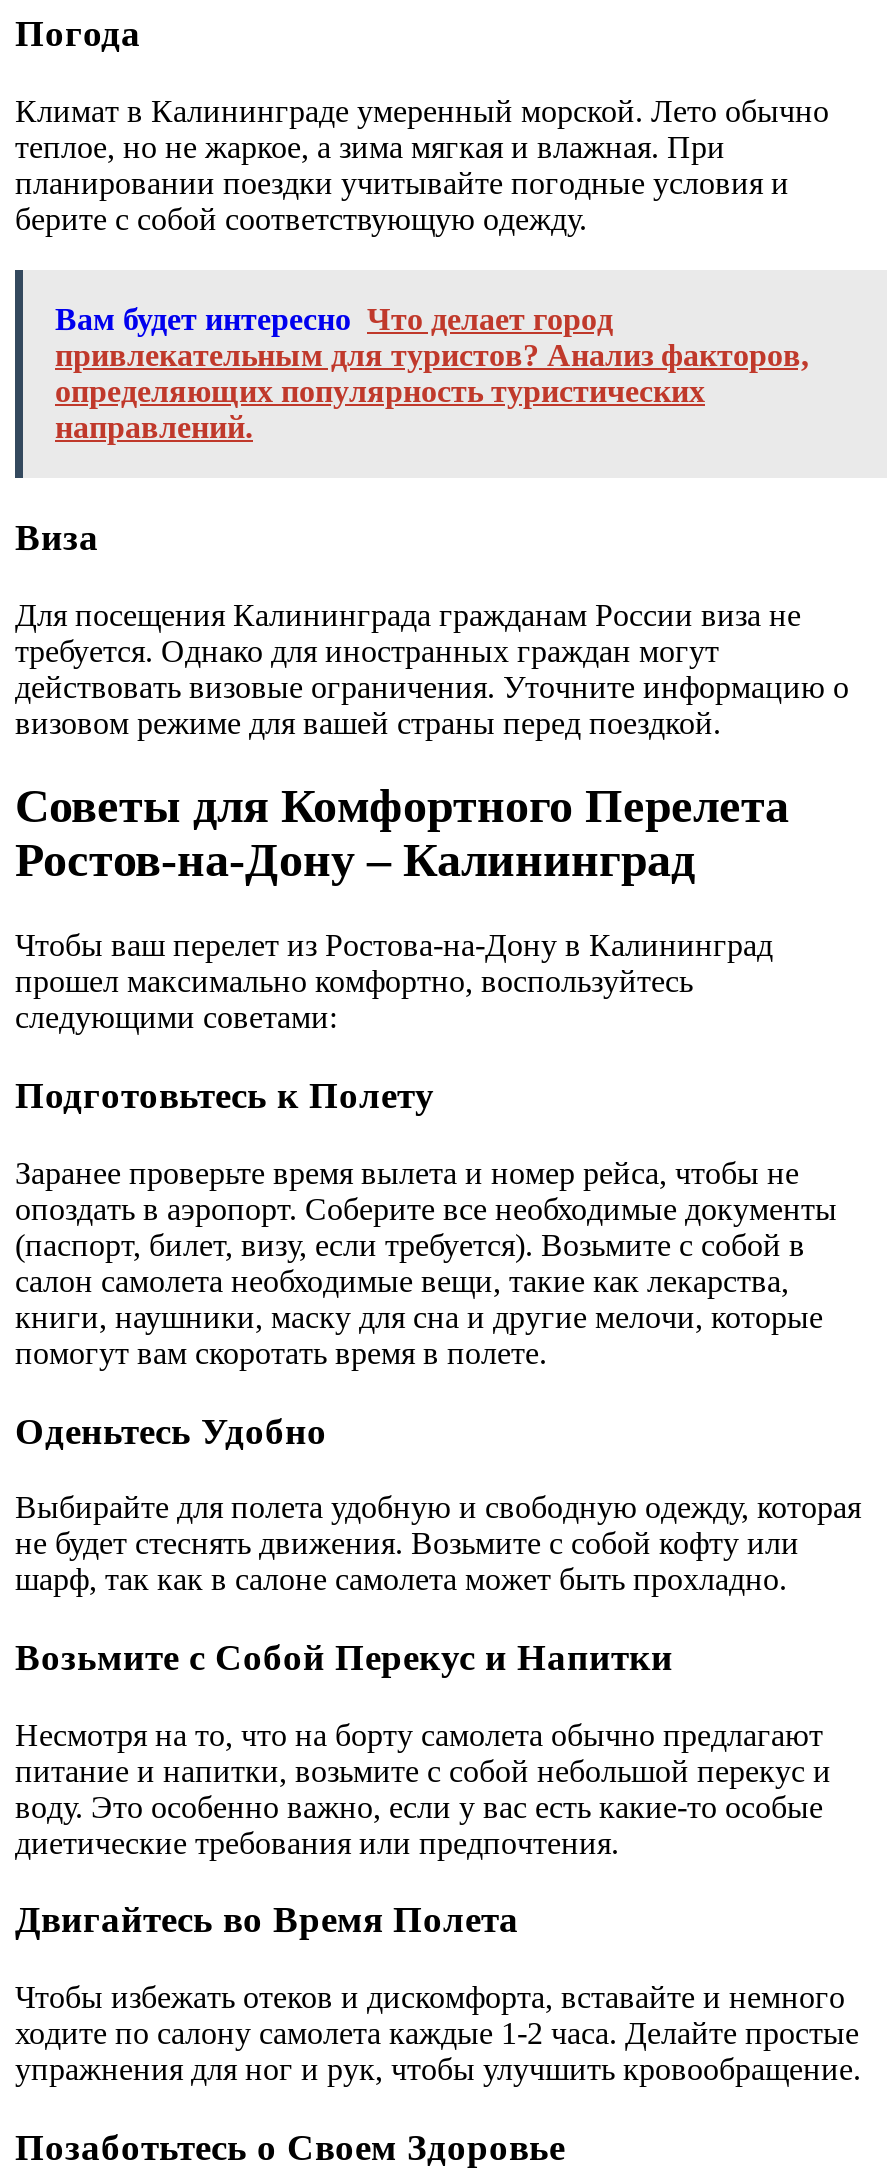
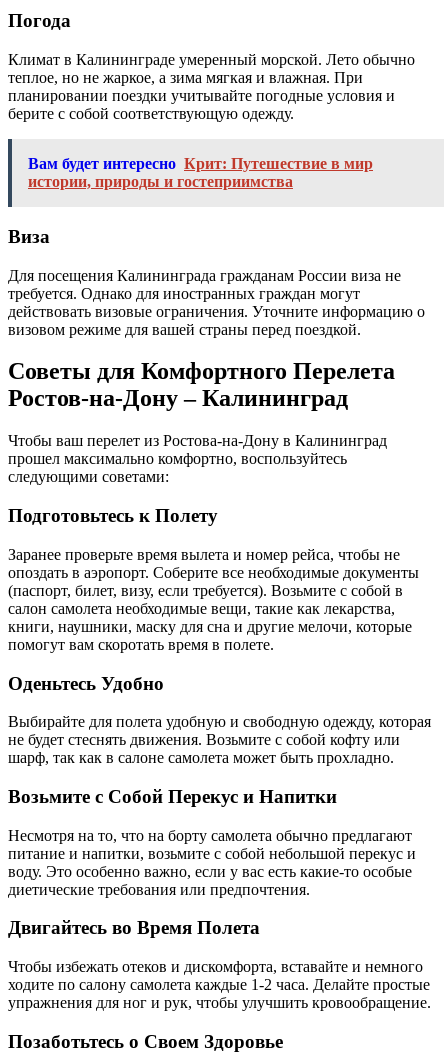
[55,302,809,444] Вам будет интересно Что делает город | привлекательным для туристов? Анализ факторов, | определяющих популярность туристических | направлений. -> [28,155,373,190] Вам будет интересно Крит: Путешествие в мир | истории, природы и гостеприимства

